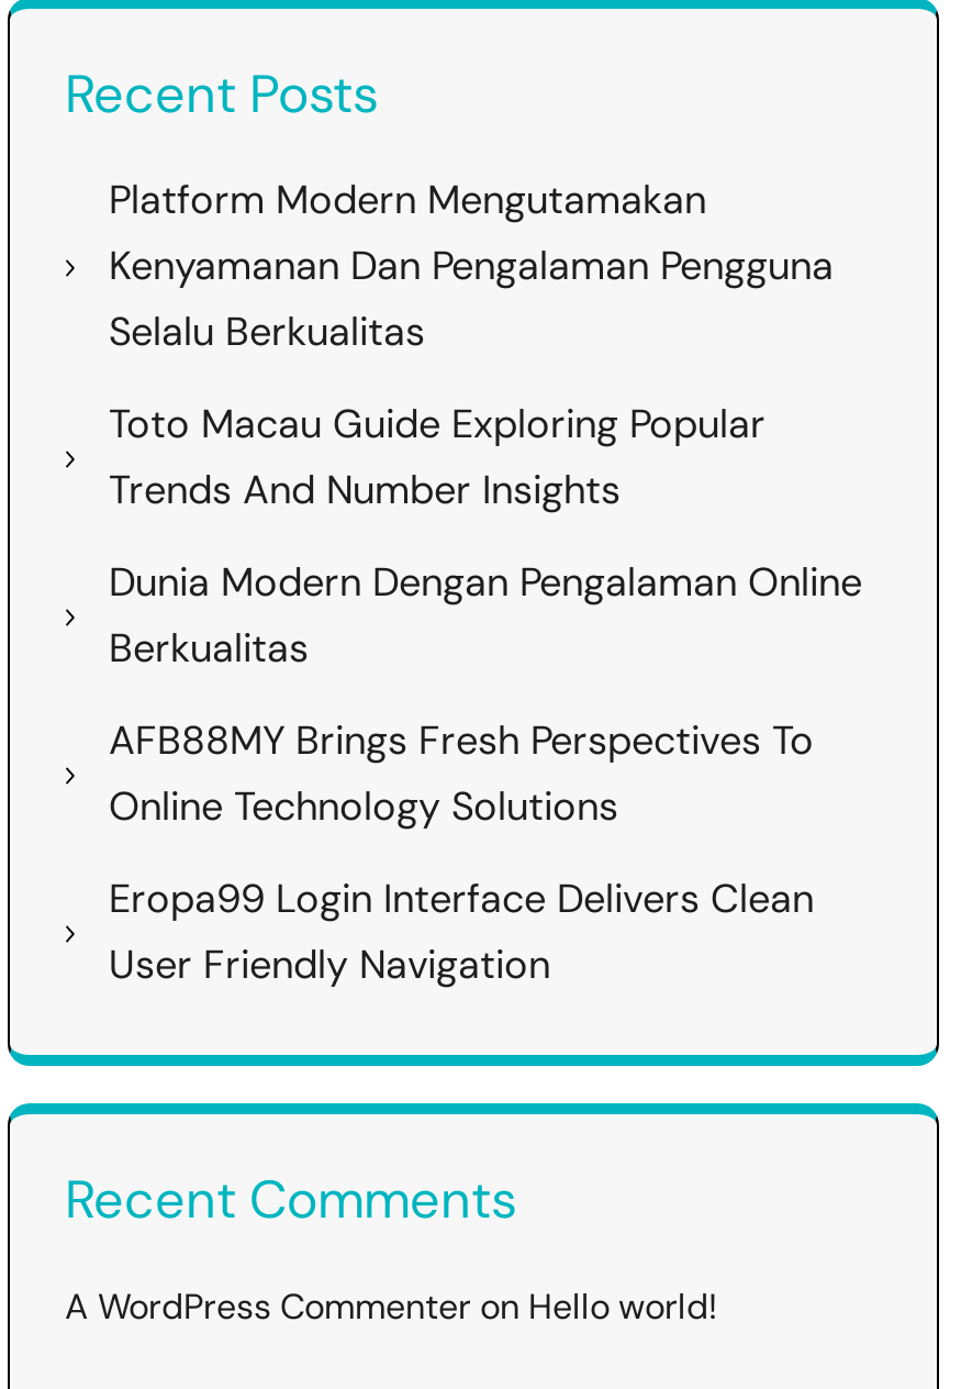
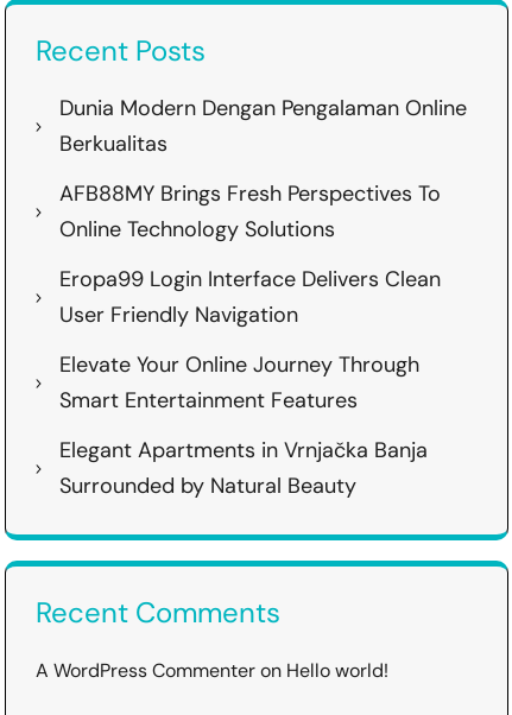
[109,174,834,516] Platform Modern Mengutamakan | Kenyamanan Dan Pengalaman Pengguna | Selalu Berkualitas | Toto Macau Guide Exploring Popular | Trends And Number Insights -> none
moved [109,556,862,991] -> [59,94,467,329]: Dunia Modern Dengan Pengalaman Online | Berkualitas | AFB88MY Brings Fresh Perspectives To | Online Technology Solutions | Eropa99 Login Interface Delivers Clean | User Friendly Navigation
none -> [59,350,428,500] Elevate Your Online Journey Through | Smart Entertainment Features | Elegant Apartments in Vrnjačka Banja | Surrounded by Natural Beauty

